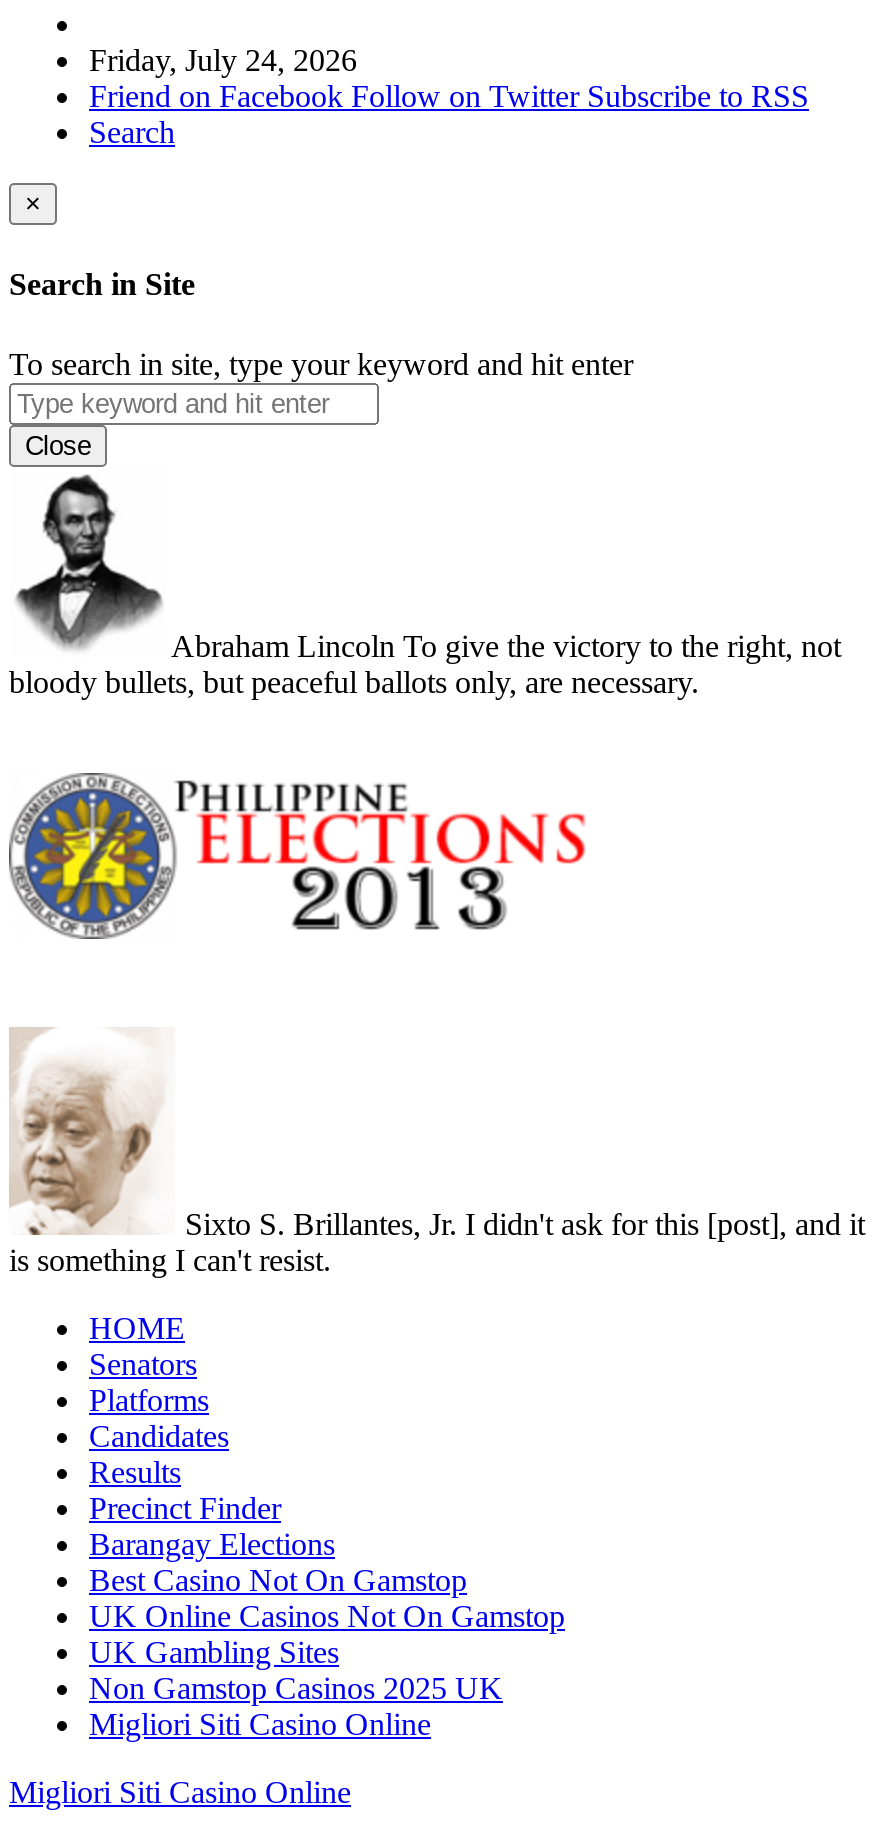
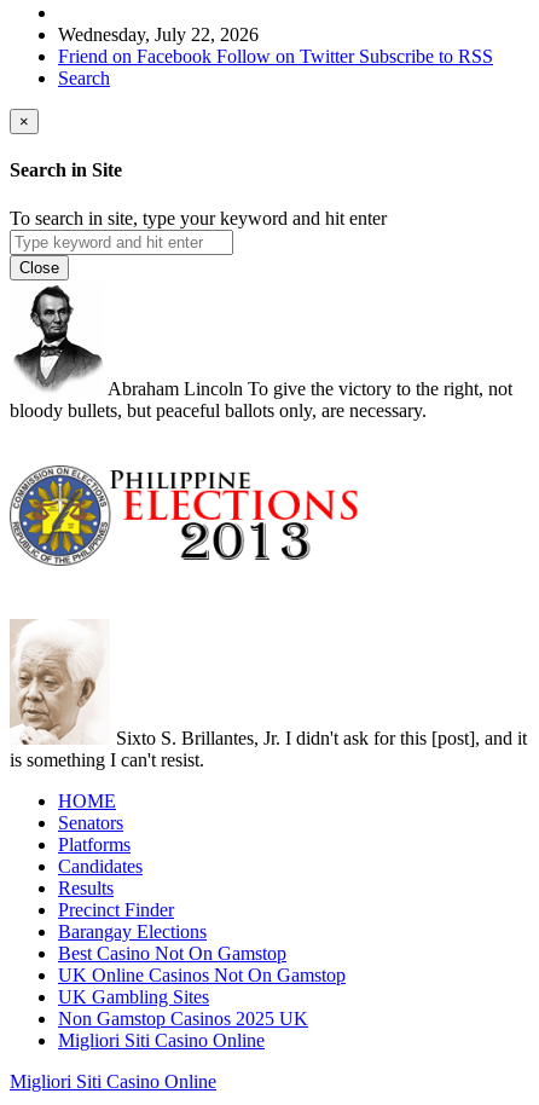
[89,43,357,77] Friday, July 24, 2026 -> [58,24,259,45] Wednesday, July 22, 2026

